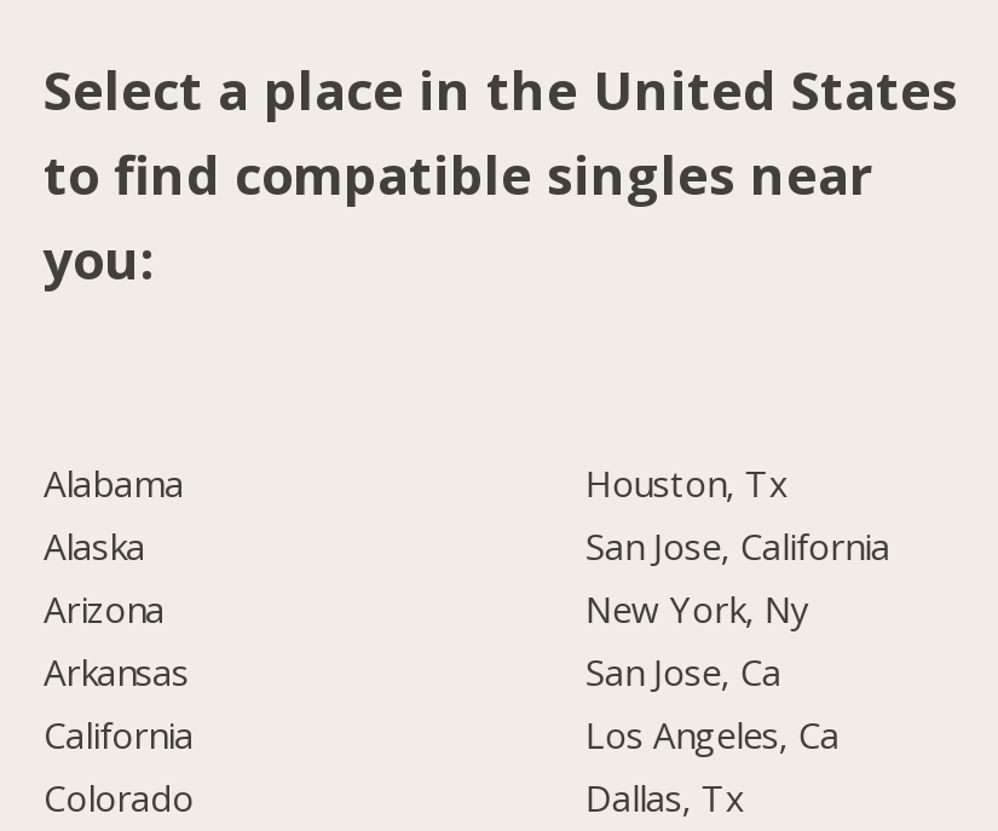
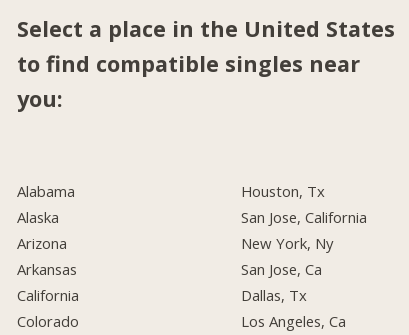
moved [585,709,839,758] -> [241,311,346,331]: Los Angeles, Ca
moved [585,772,745,820] -> [241,285,307,305]: Dallas, Tx

